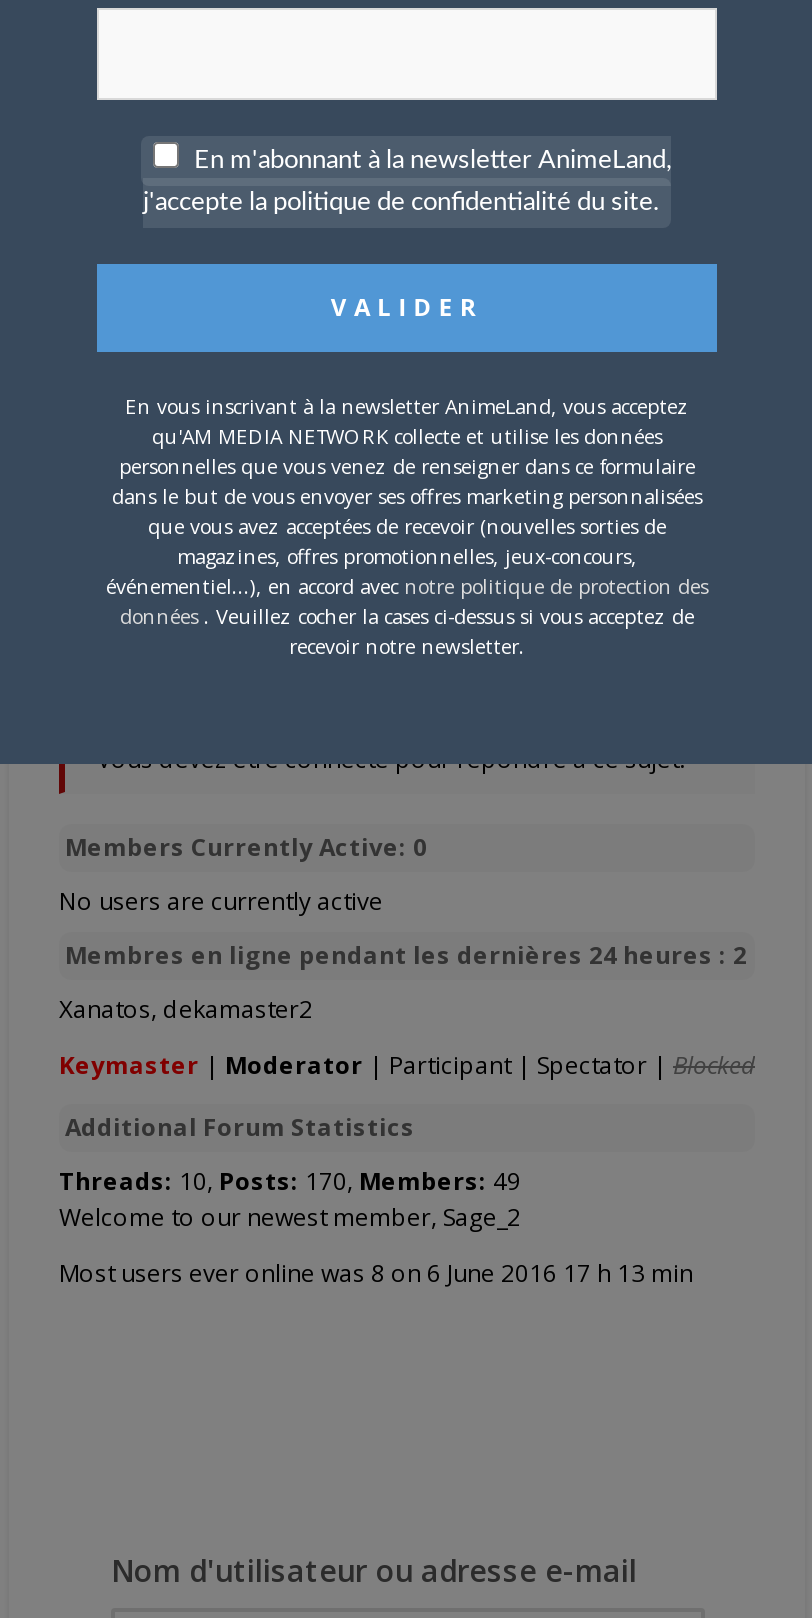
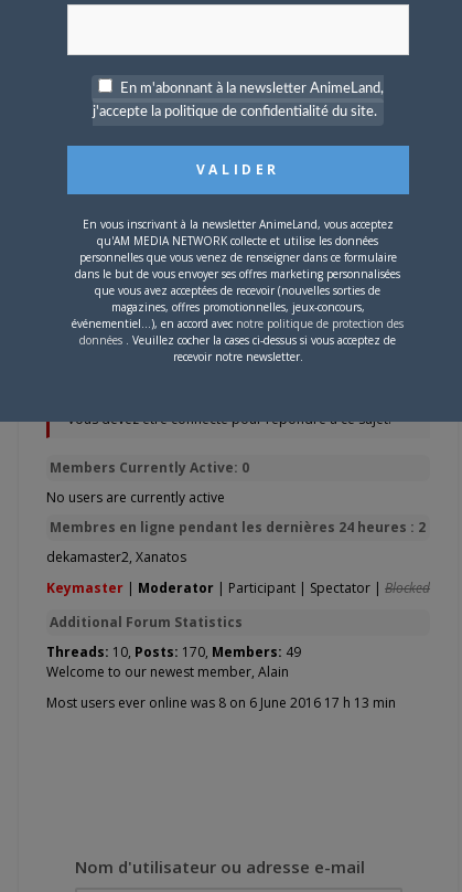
[59,992,313,1026] Xanatos, dekamaster2 -> [46,548,186,567] dekamaster2, Xanatos
[59,1200,521,1234] Welcome to our newest member, Sage_2 -> [46,663,289,681] Welcome to our newest member, Alain

